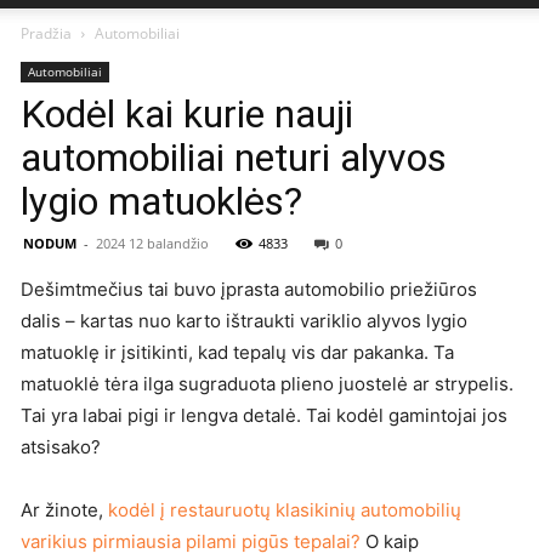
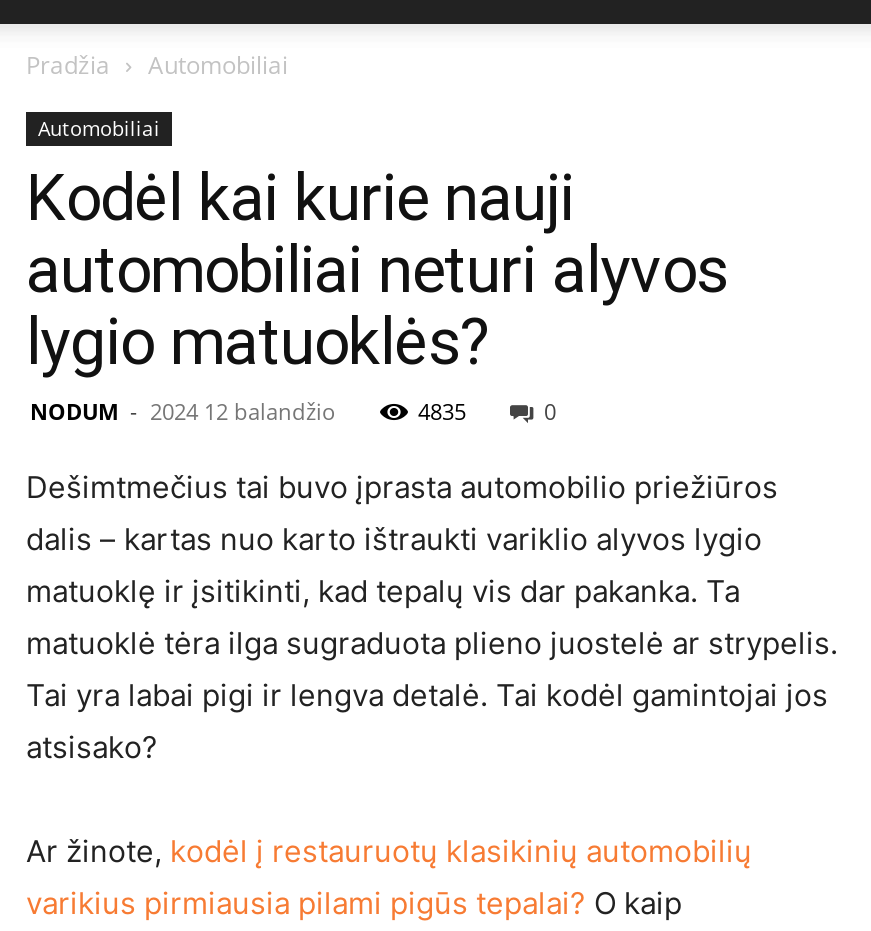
[259,234,288,252] 4833 -> [418,396,466,426] 4835

